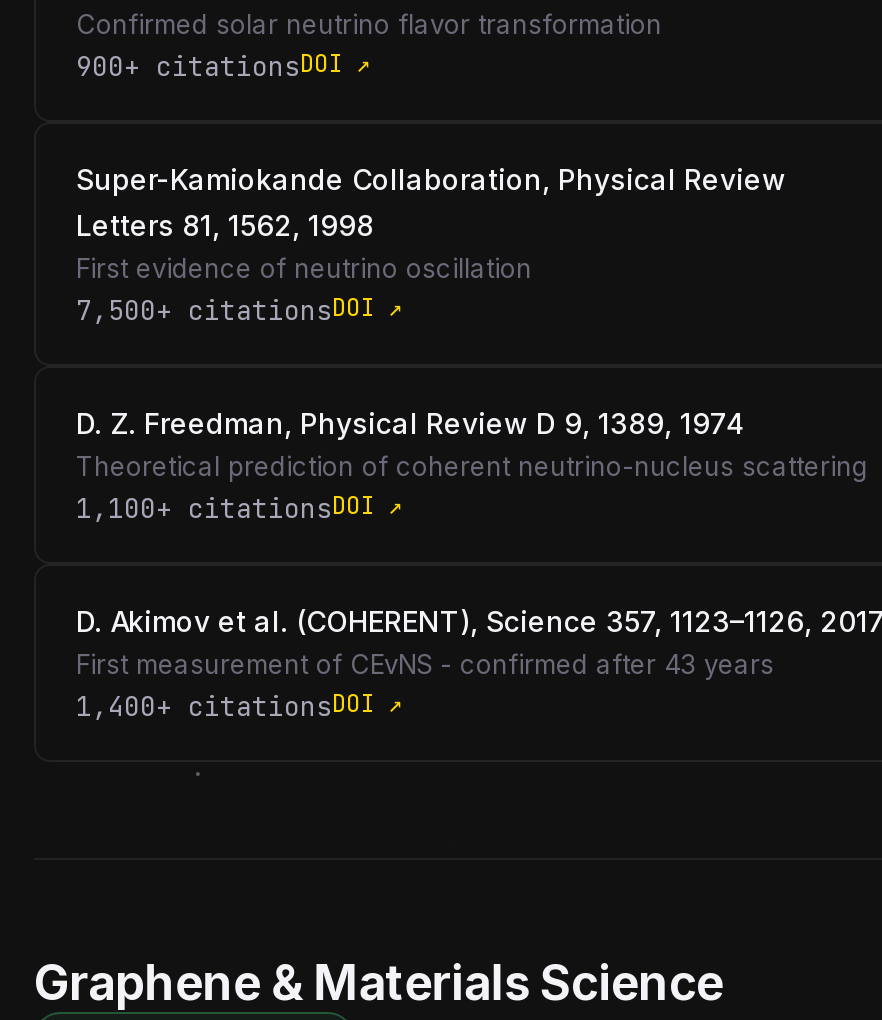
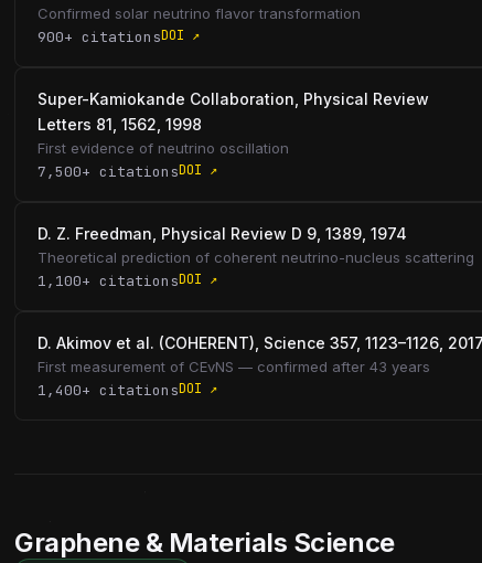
[76,648,774,680] First measurement of CEvNS - confirmed after 43 years -> [38,358,430,375] First measurement of CEvNS — confirmed after 43 years

